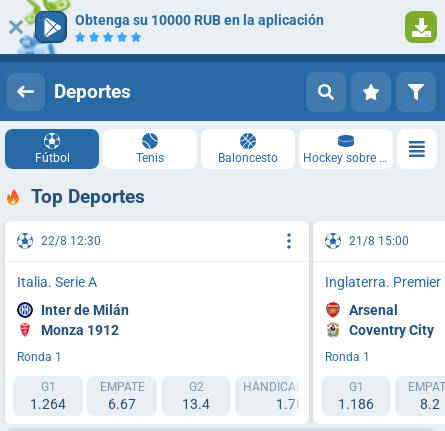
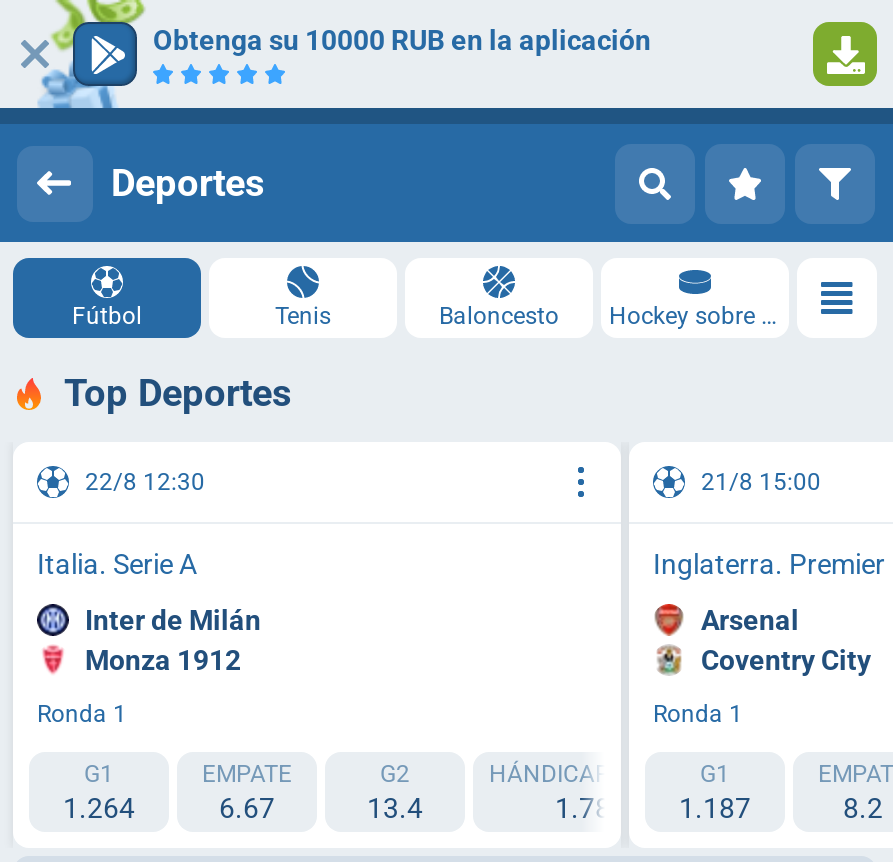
[338,395,374,411] 1.186 -> [679,791,751,823] 1.187

